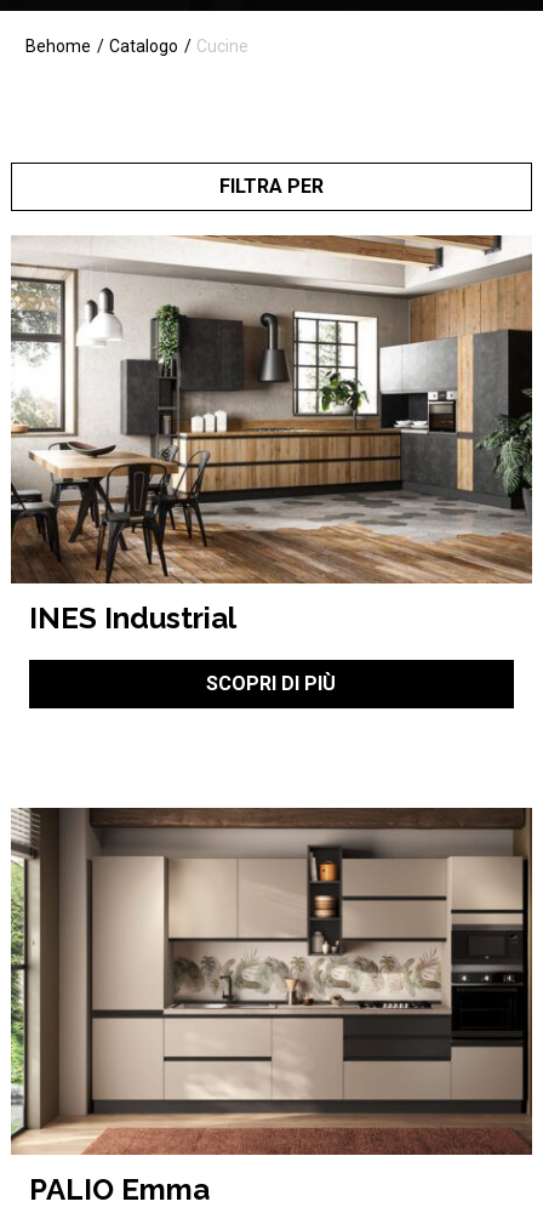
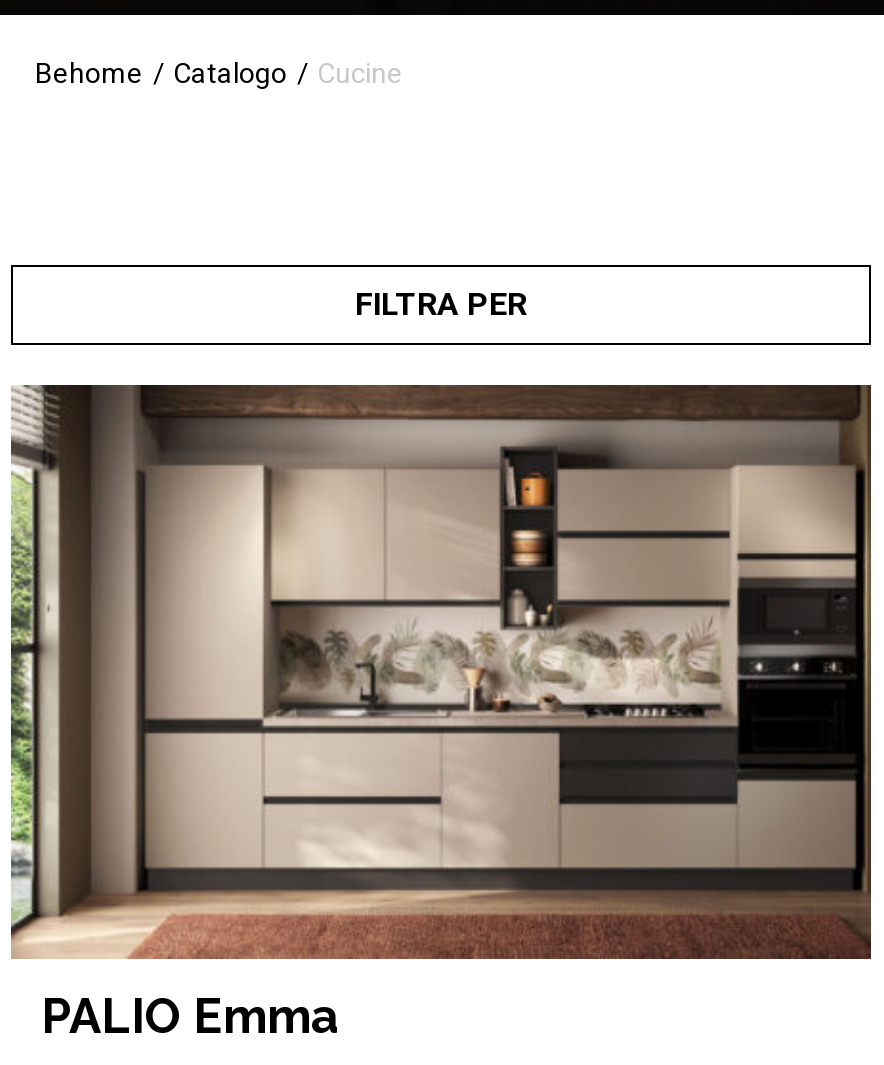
[10,235,533,695] [image] | INES Industrial | SCOPRI DI PIÙ -> none

